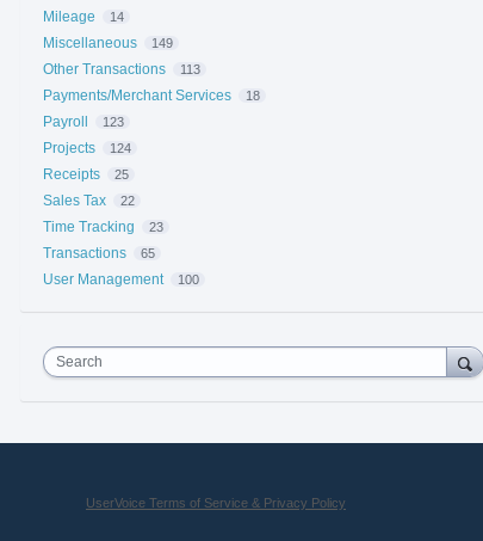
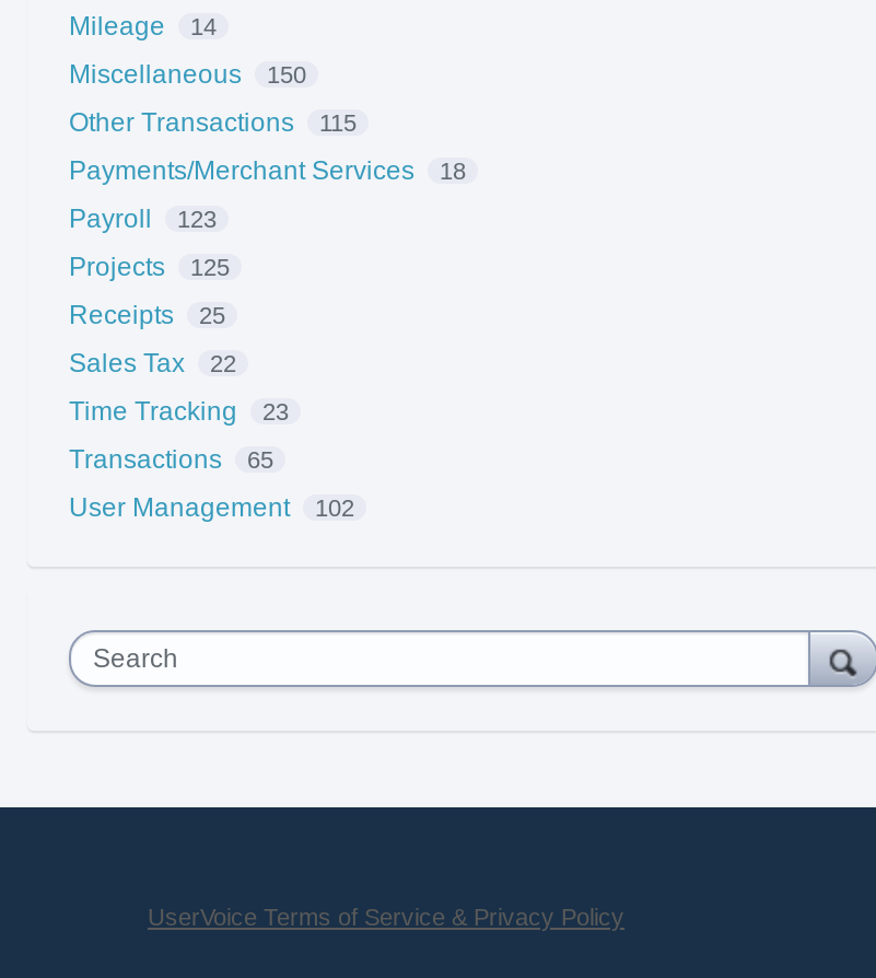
[43,34,172,51] Miscellaneous 149 -> [69,58,306,89] Miscellaneous 150
[43,60,200,77] Other Transactions 113 -> [69,106,357,137] Other Transactions 115
[43,139,131,156] Projects 124 -> [69,251,230,281] Projects 125
[43,270,199,287] User Management 100 -> [69,491,354,522] User Management 102

